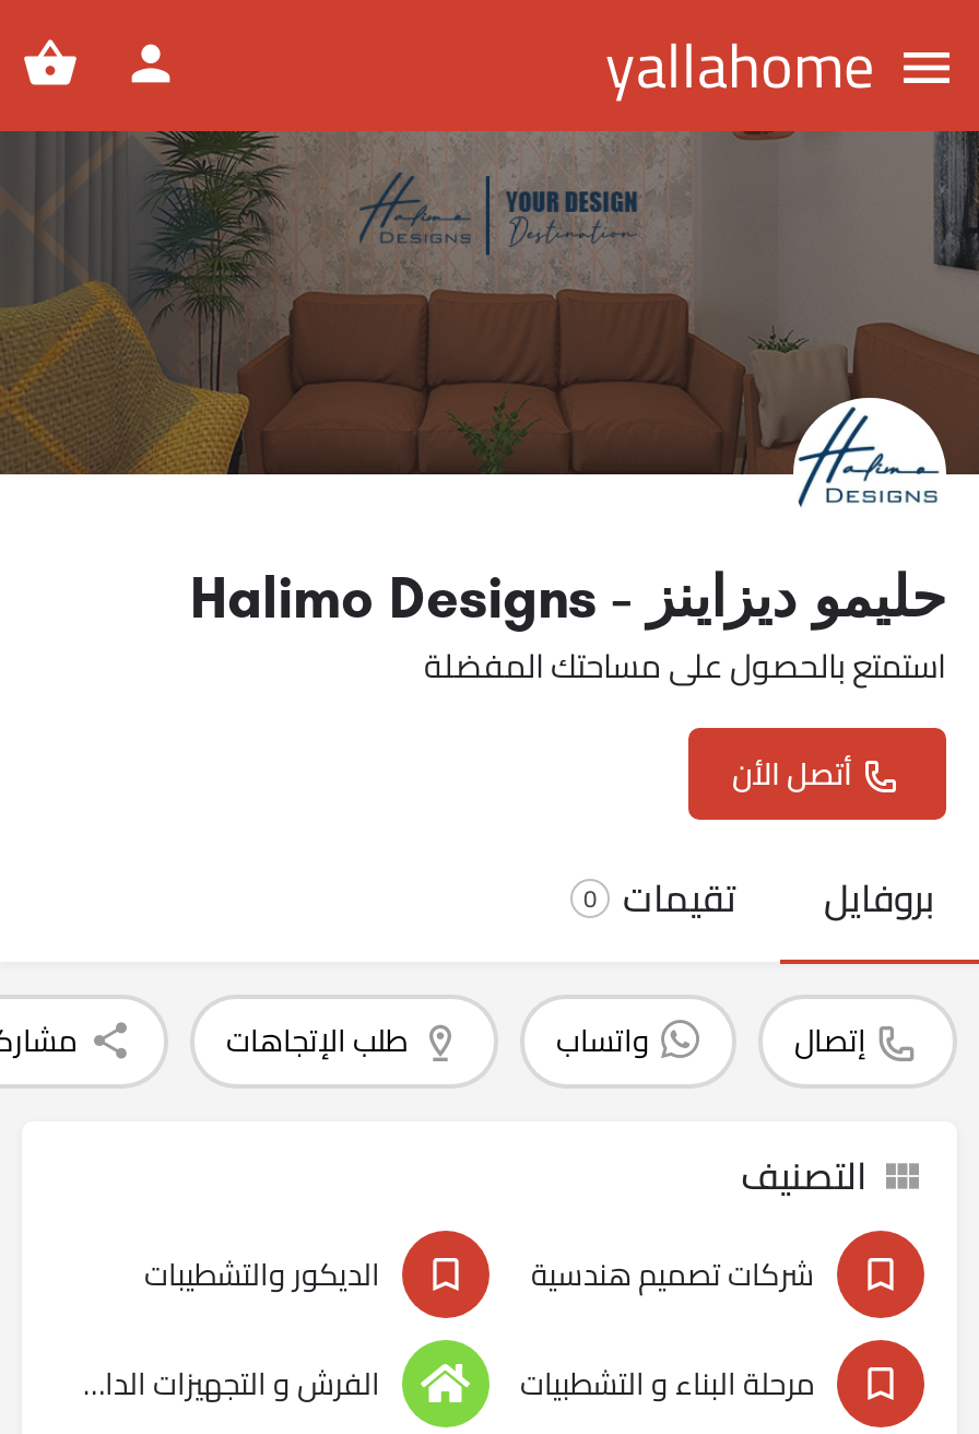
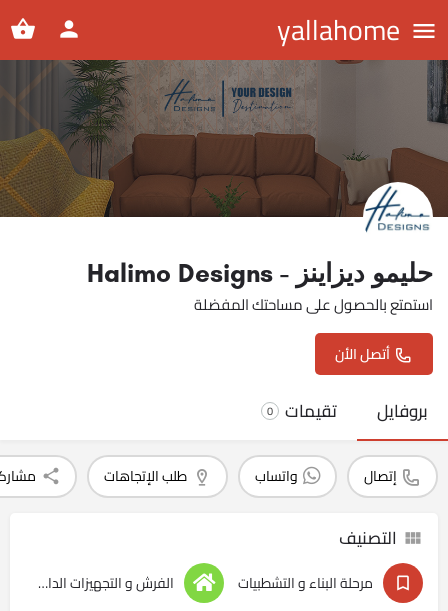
[144,1229,815,1320] [image] | شركات تصميم هندسية | الديكور والتشطيبات -> none

